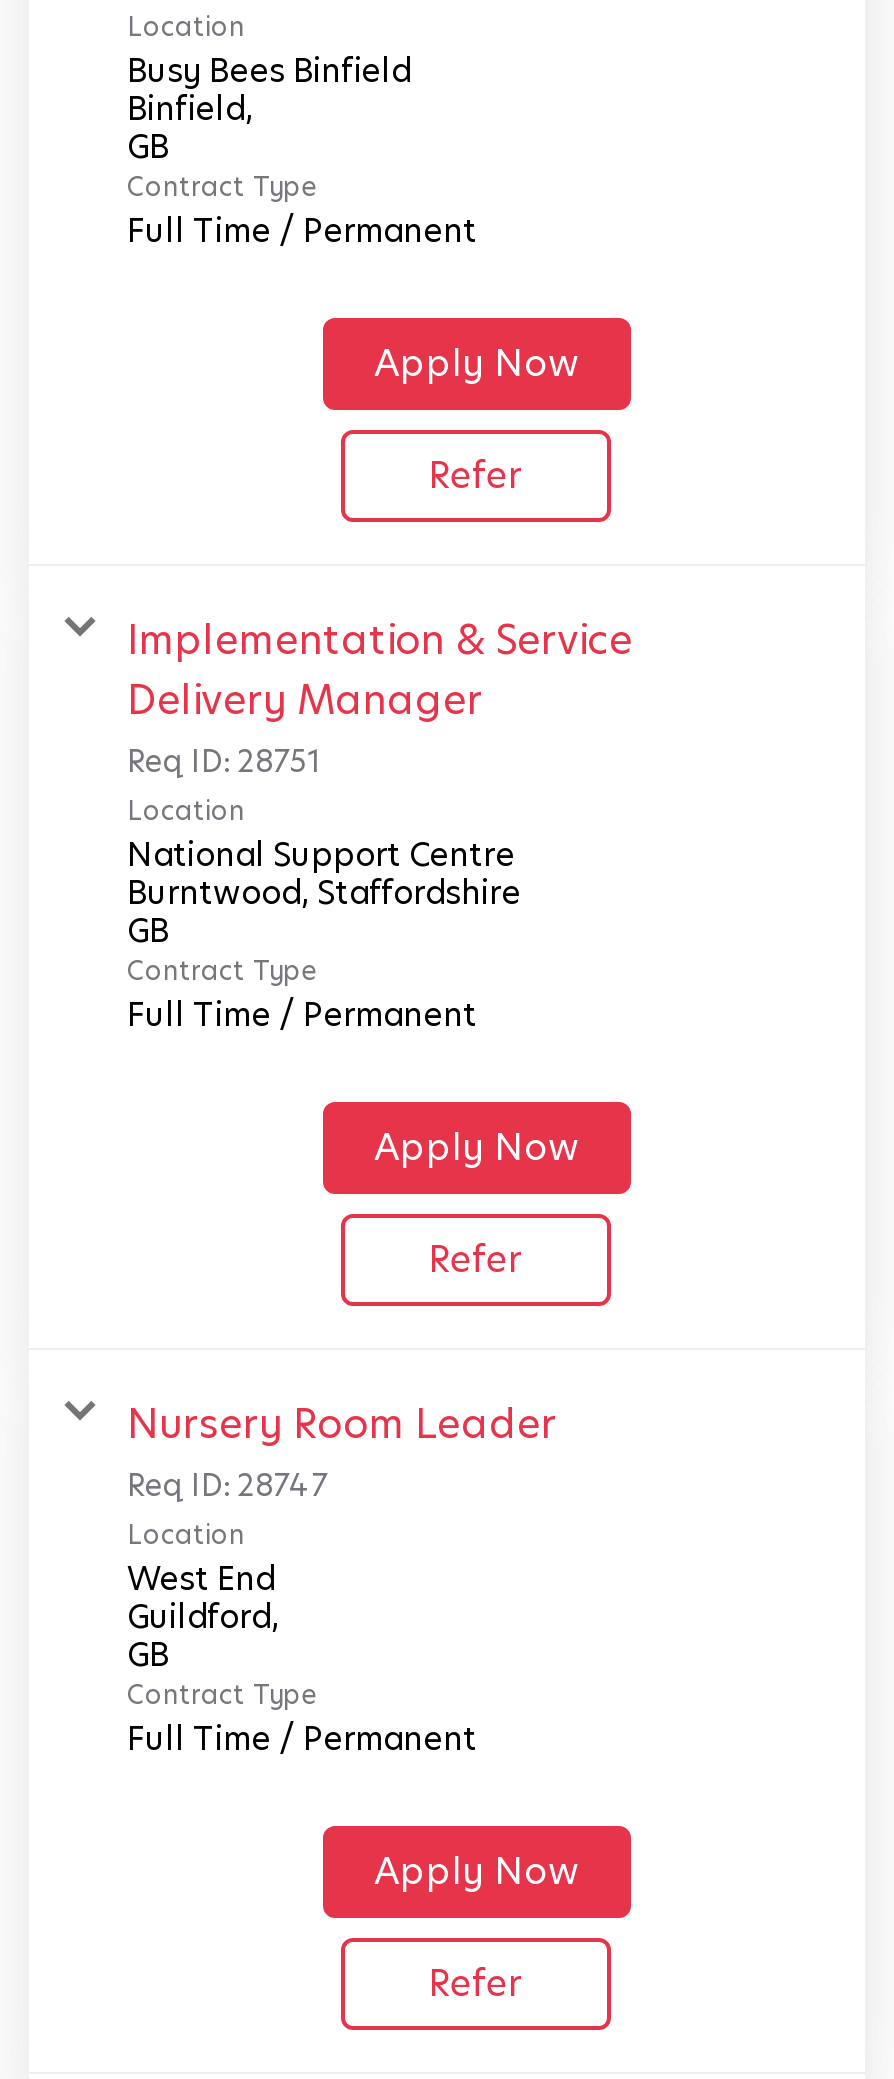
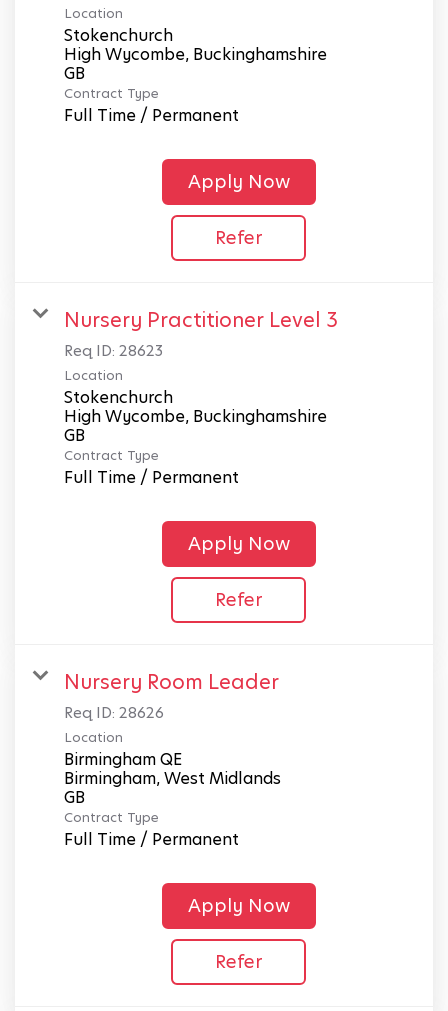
[127,47,411,131] Busy Bees Binfield | Binfield, -> [64,24,331,66] Stokenchurch | High Wycombe, Buckinghamshire
[127,611,633,781] Implementation & Service | Delivery Manager | Req ID: 28751 -> [64,306,338,361] Nursery Practitioner Level 3 | Req ID: 28623
[127,831,521,915] National Support Centre | Burntwood, Staffordshire -> [64,386,331,428] Stokenchurch | High Wycombe, Buckinghamshire
[127,1463,327,1505] Req ID: 28747 -> [64,702,164,723] Req ID: 28626
[127,1555,279,1639] West End | Guildford, -> [64,748,281,790] Birmingham QE | Birmingham, West Midlands

